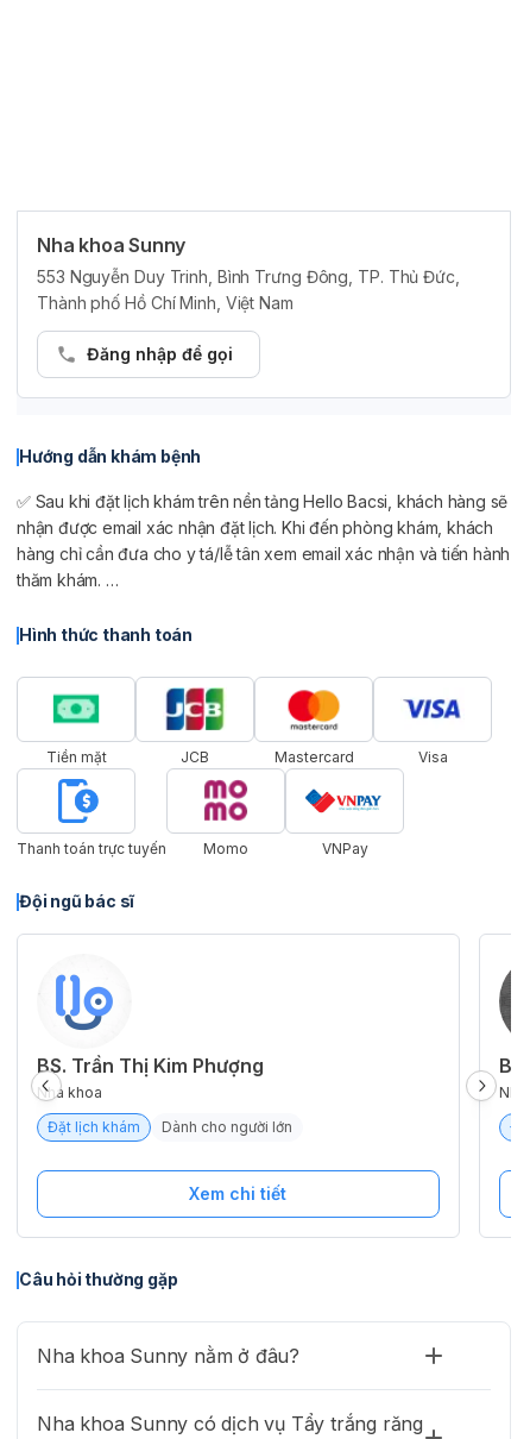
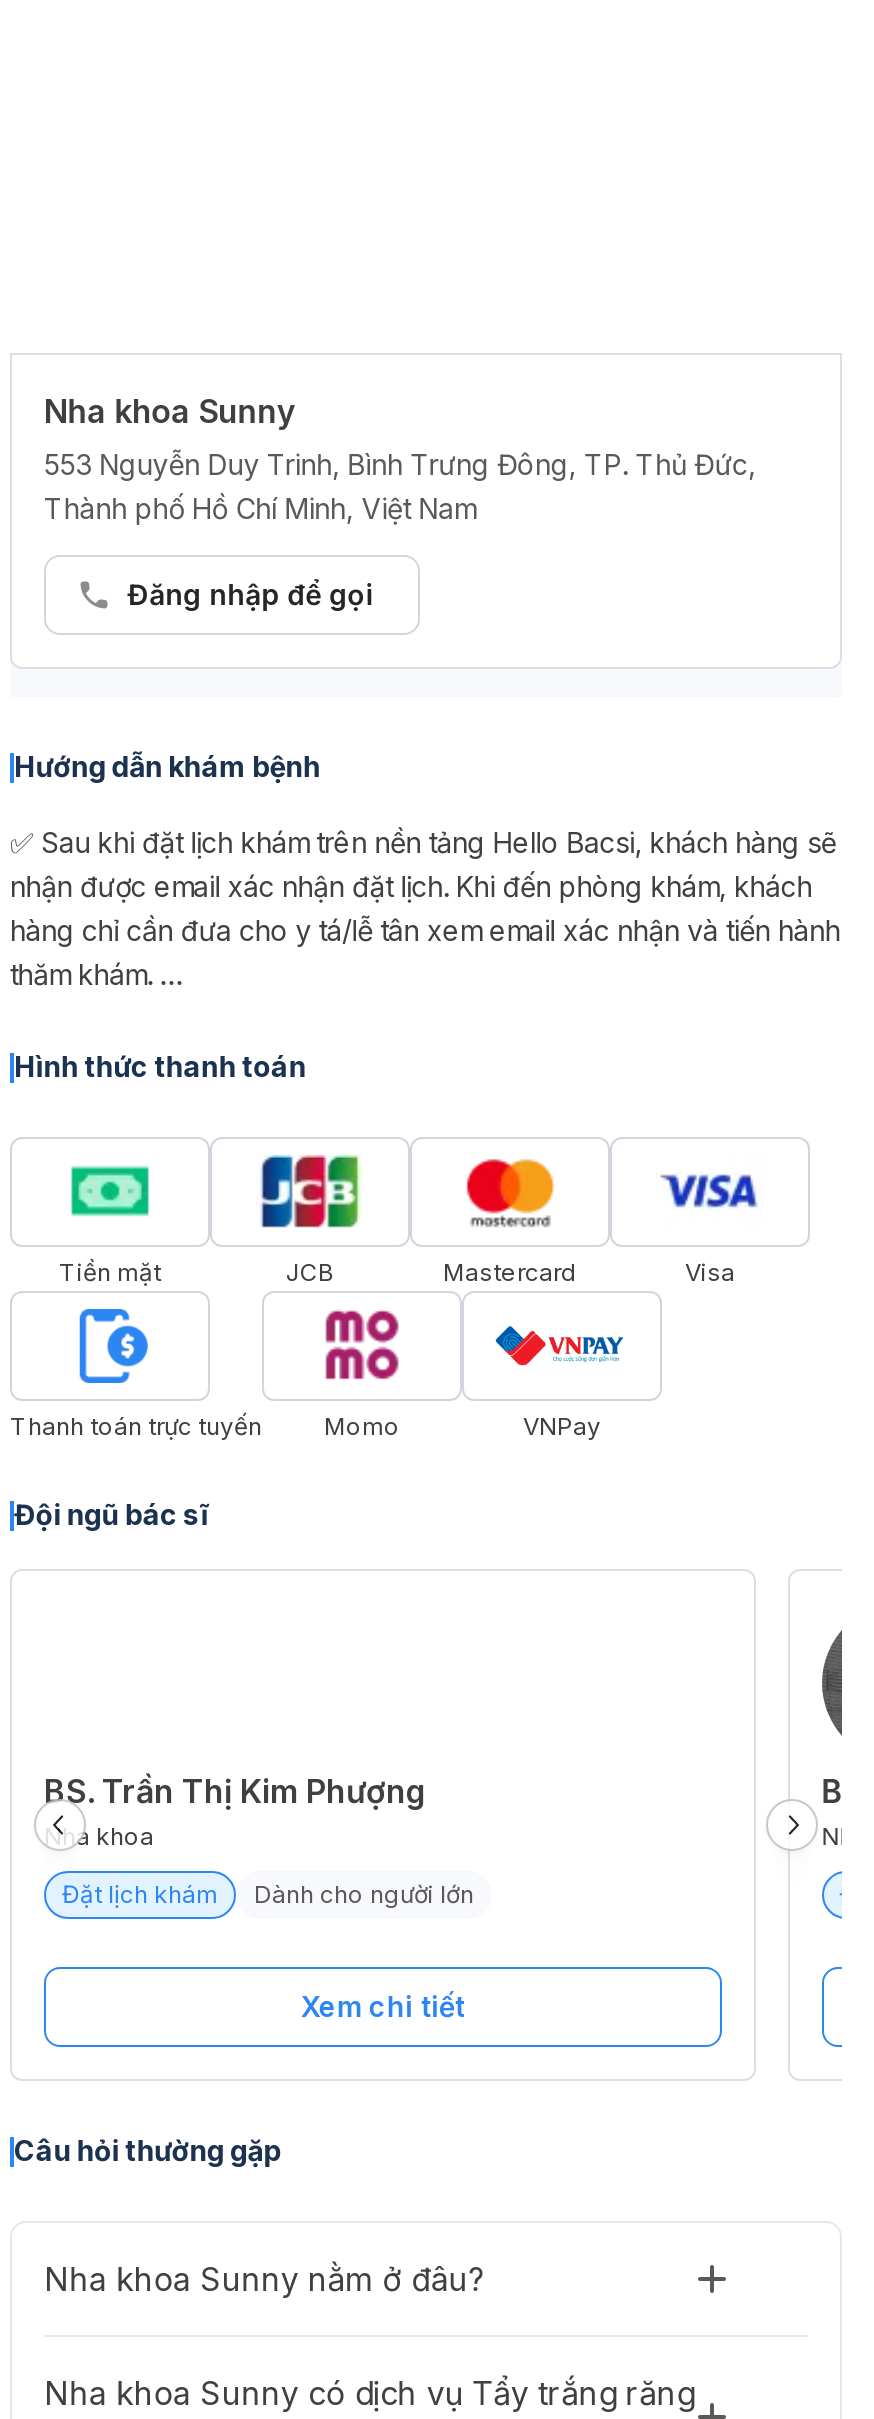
[55,973,114,1031] [image] -> none

